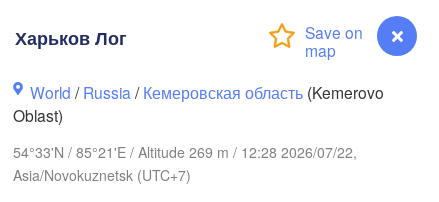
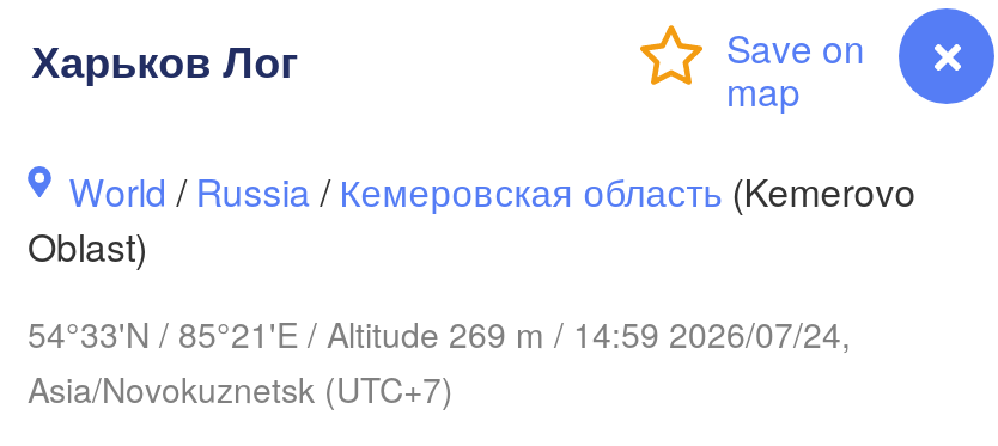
[13,142,357,162] 54°33'N / 85°21'E / Altitude 269 m / 12:28 2026/07/22, -> [28,310,851,358] 54°33'N / 85°21'E / Altitude 269 m / 14:59 2026/07/24,

